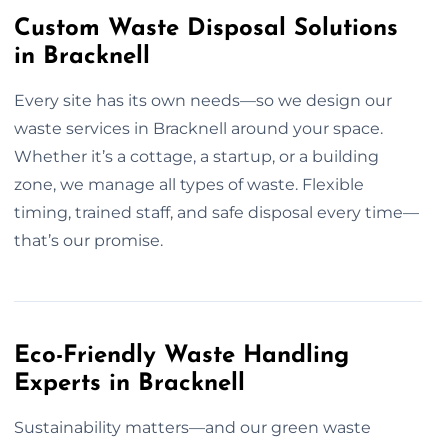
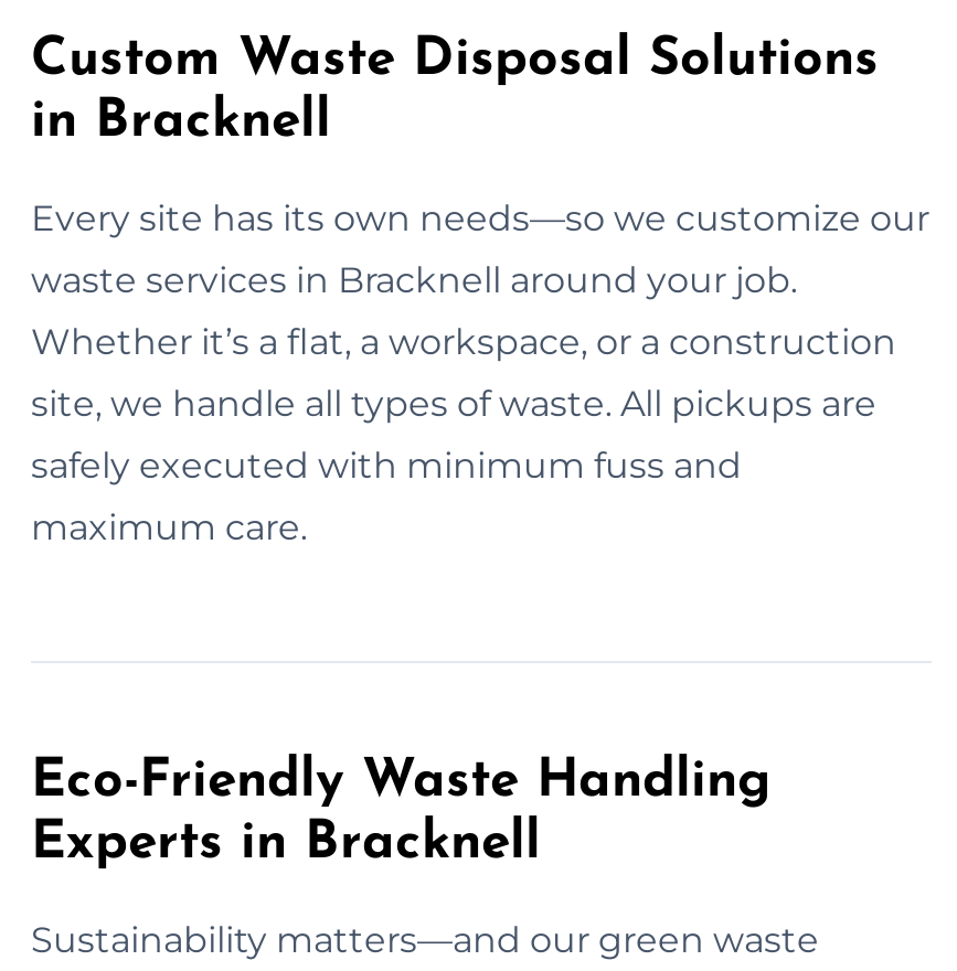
[14,91,392,110] Every site has its own needs—so we design our -> [31,197,929,239] Every site has its own needs—so we customize our
[14,119,383,138] waste services in Bracknell around your space. -> [31,259,797,301] waste services in Bracknell around your job.
[14,147,379,166] Whether it’s a cottage, a startup, or a building -> [31,320,896,362] Whether it’s a flat, a workspace, or a construction
[14,175,364,194] zone, we manage all types of waste. Flexible -> [31,382,876,424] site, we handle all types of waste. All pickups are
[14,203,419,222] timing, trained staff, and safe disposal every time— -> [31,444,742,486] safely executed with minimum fuss and
[14,231,163,250] that’s our promise. -> [31,506,307,548] maximum care.

